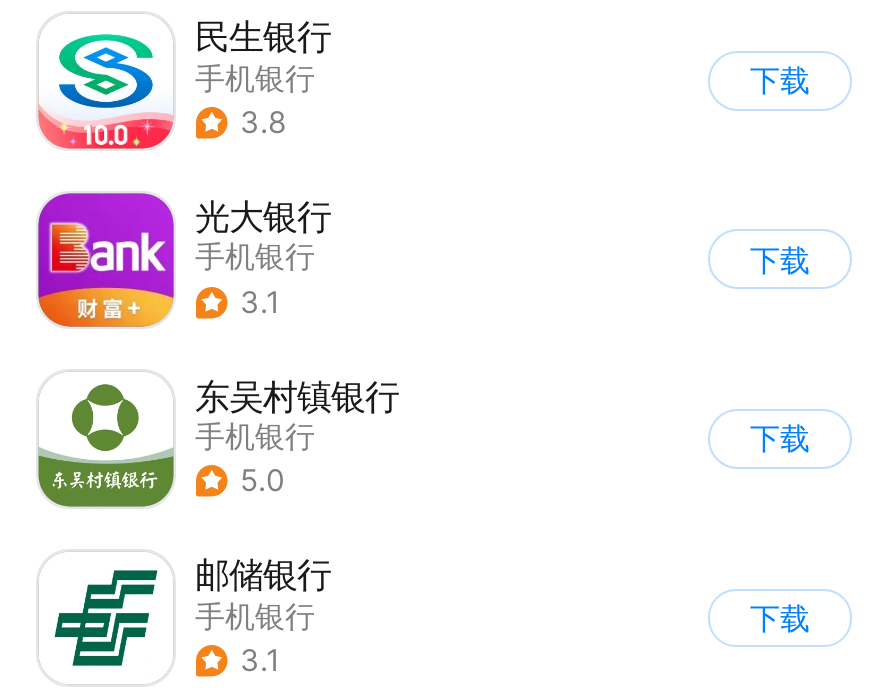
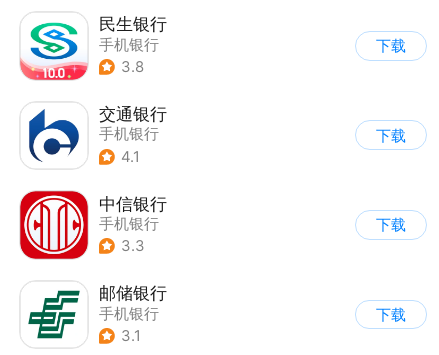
[36,191,331,329] [image] | 光大银行 -> [20,102,166,169] [image] | 交通银行
[240,285,280,321] 3.1 -> [121,148,140,166] 4.1
[36,371,399,509] [image] | 东吴村镇银行 -> [19,190,166,260] [image] | 中信银行
[240,464,284,500] 5.0 -> [121,237,145,255] 3.3

